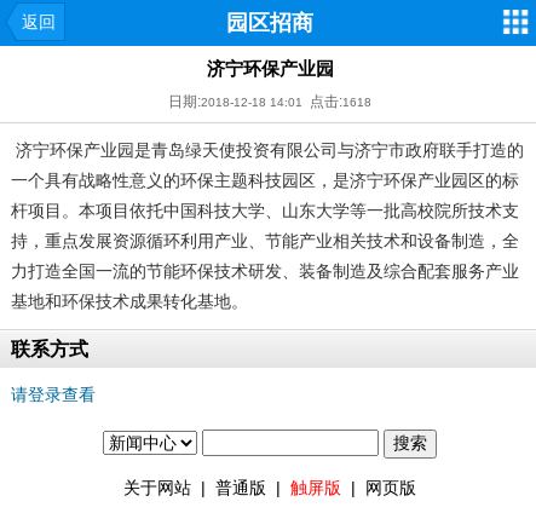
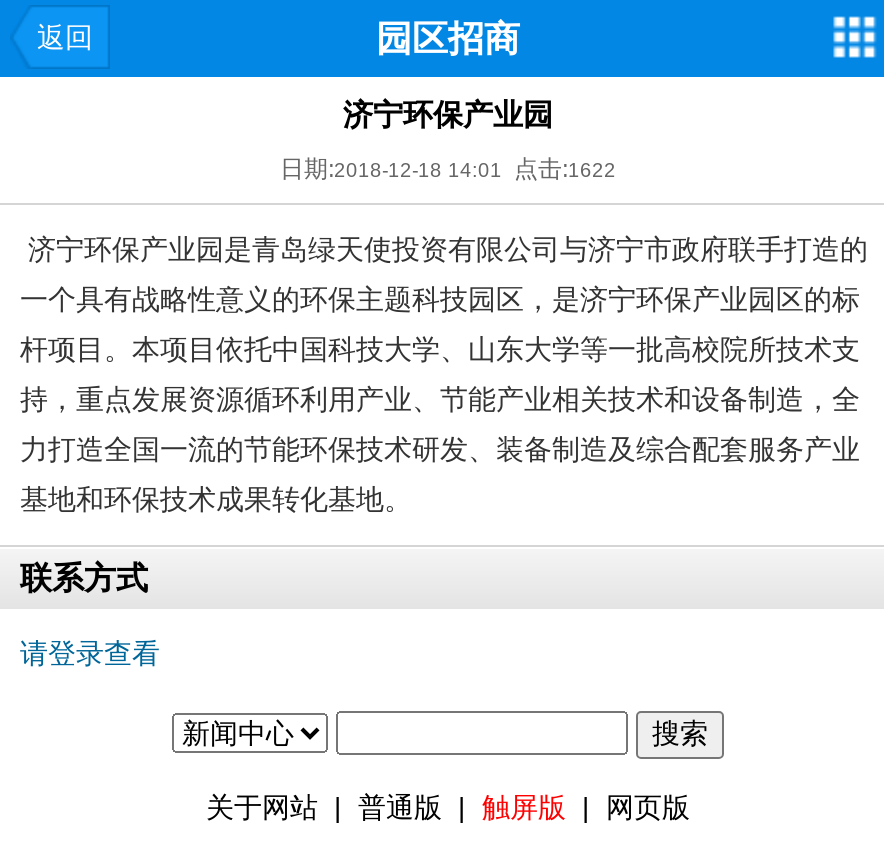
[168,93,371,110] 日期:2018-12-18 14:01点击:1618 -> [280,155,616,183] 日期:2018-12-18 14:01点击:1622

